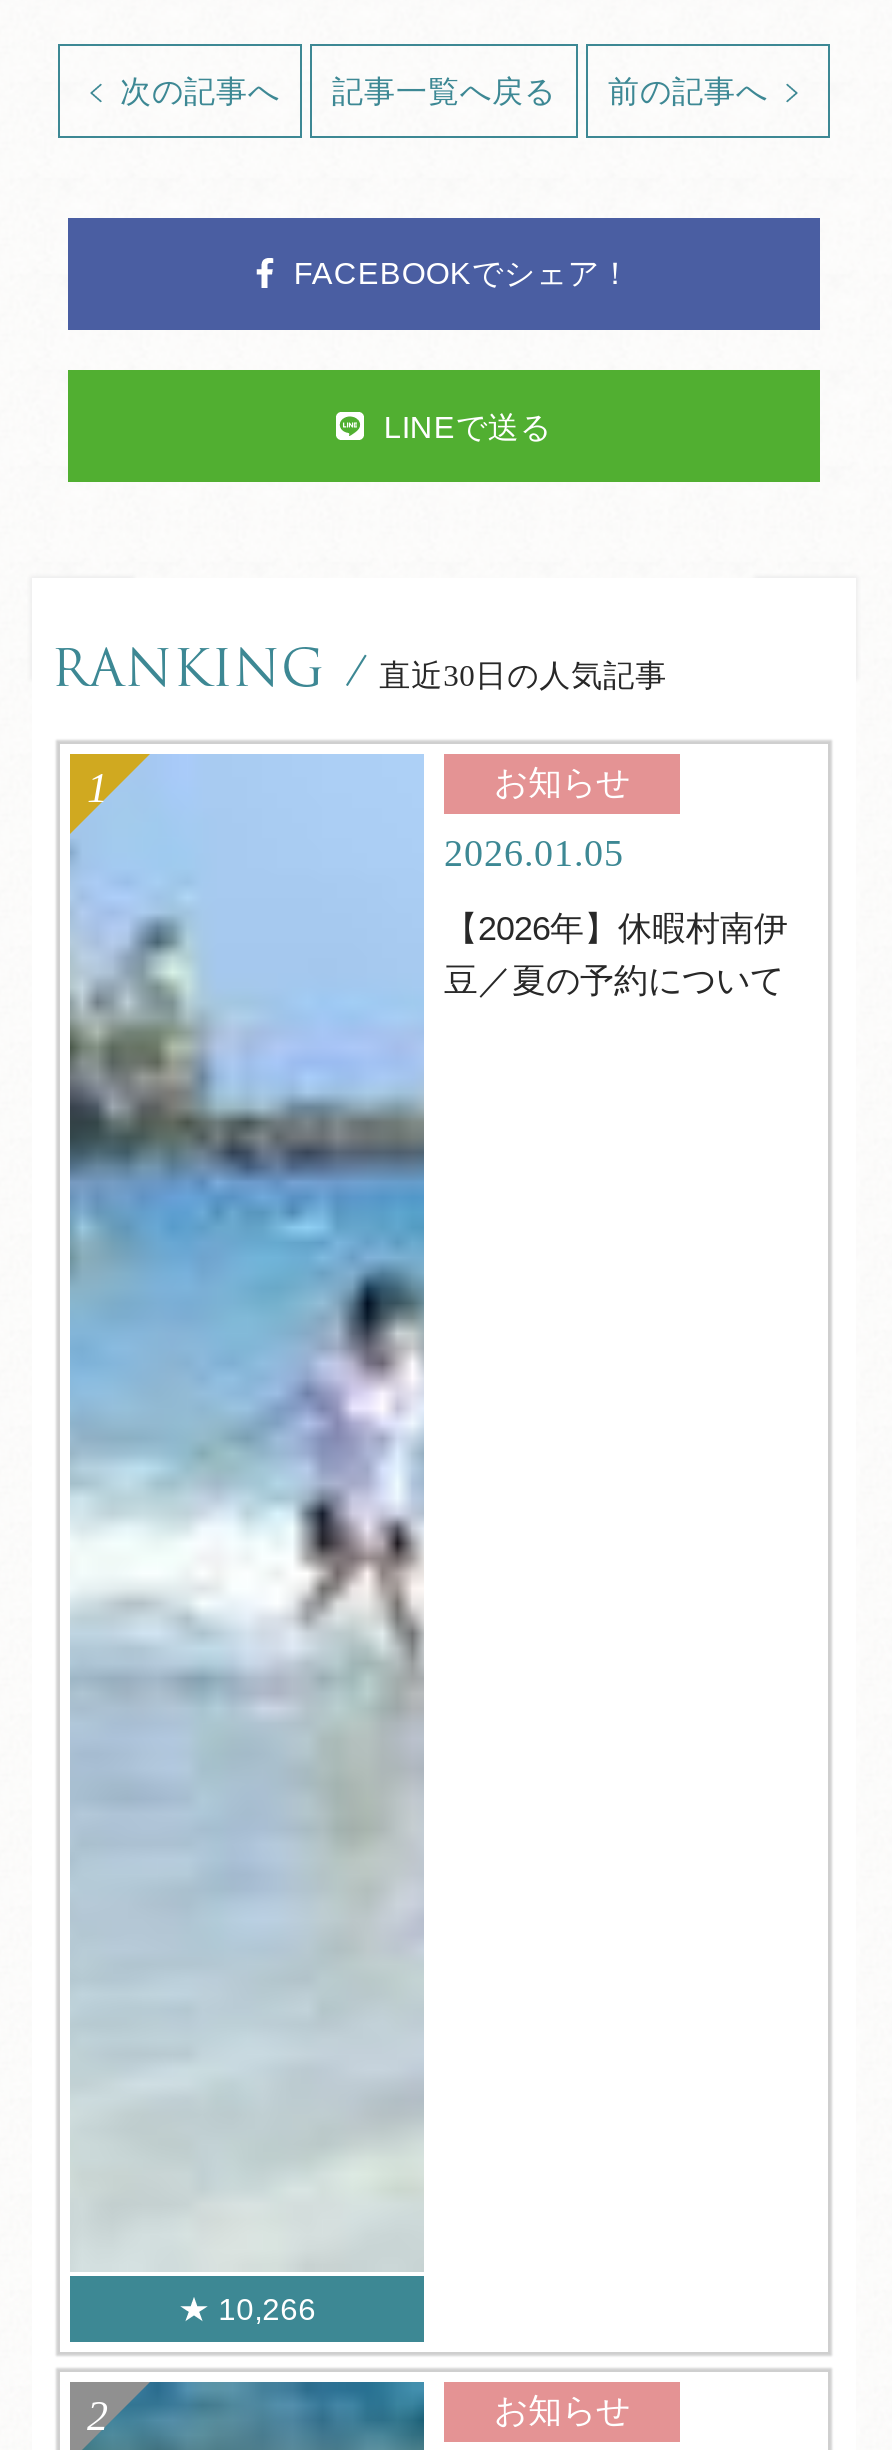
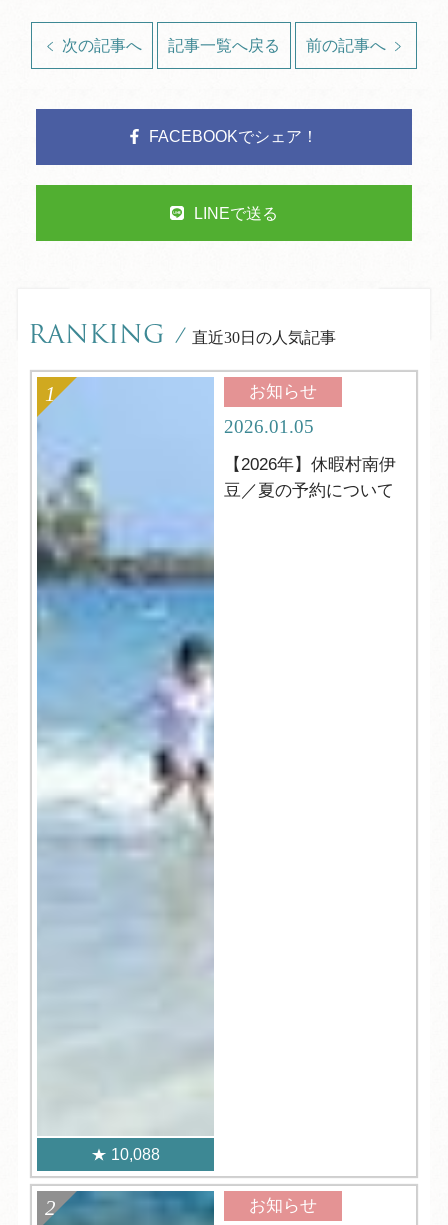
[210,2293,316,2327] 10,266 -> [107,1146,160,1163] 10,088

